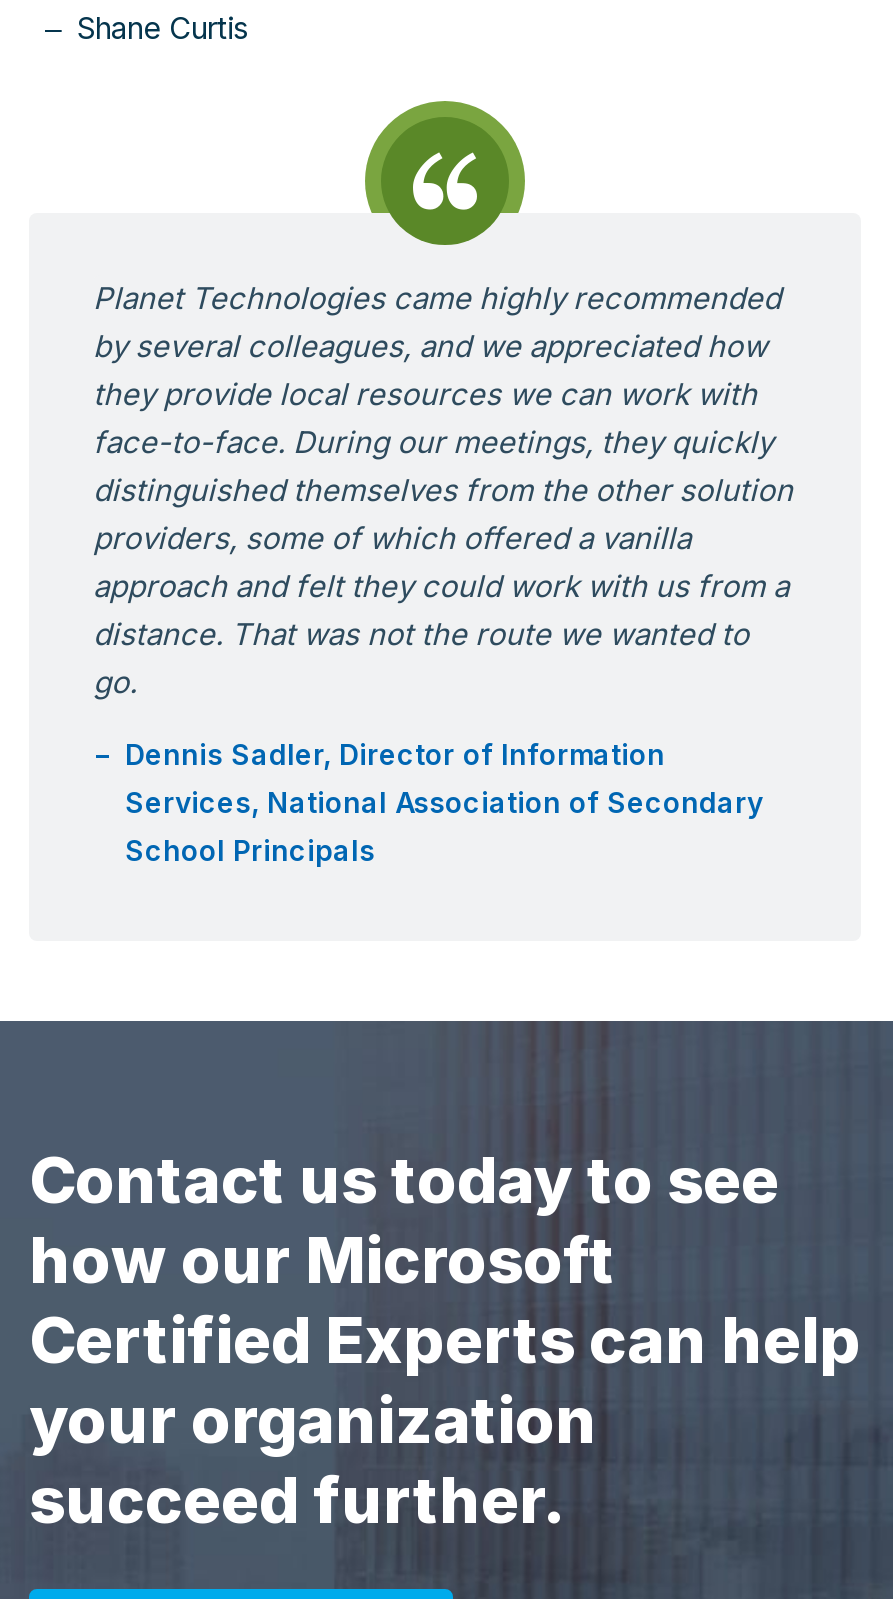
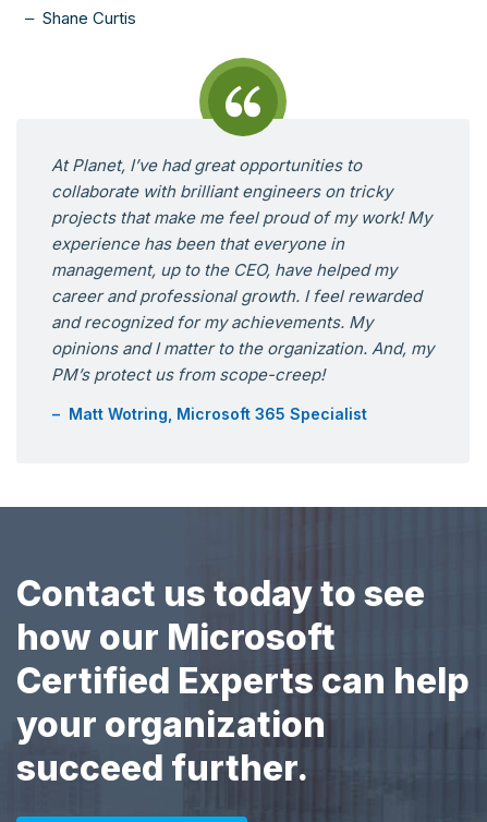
[93,279,793,701] Planet Technologies came highly recommended | by several colleagues, and we appreciated how | they provide local resources we can work with | face-to-face. During our meetings, they quickly | distinguished themselves from the other solution | providers, some of which offered a vanilla | approach and felt they could work with us from a | distance. That was not the route we wanted to | go. -> [51,155,434,385] At Planet, I’ve had great opportunities to | collaborate with brilliant engineers on tricky | projects that make me feel proud of my work! My | experience has been that everyone in | management, up to the CEO, have helped my | career and professional growth. I feel rewarded | and recognized for my achievements. My | opinions and I matter to the organization. And, my | PM’s protect us from scope-creep!
[125,737,763,867] Dennis Sadler, Director of Information | Services, National Association of Secondary | School Principals -> [69,404,367,423] Matt Wotring, Microsoft 365 Specialist

